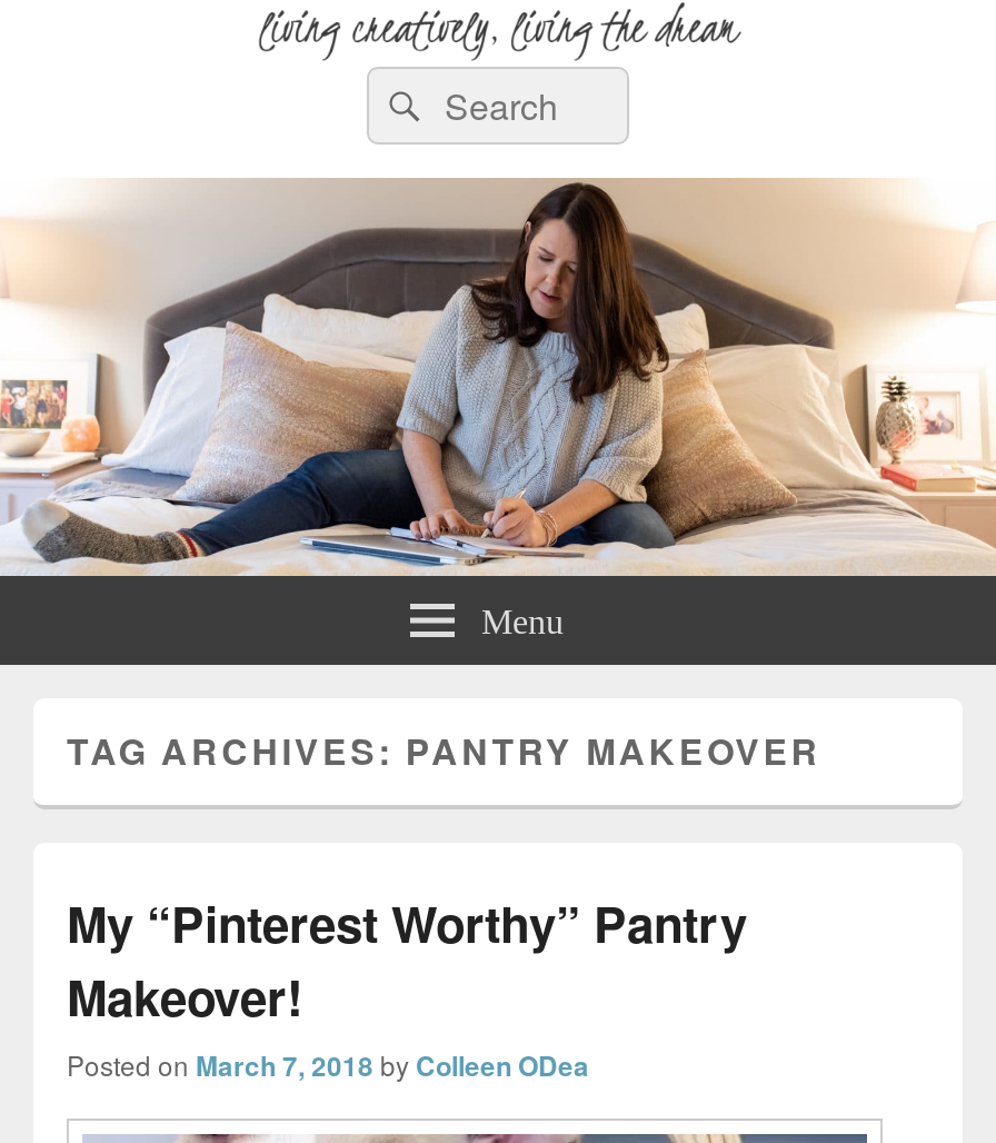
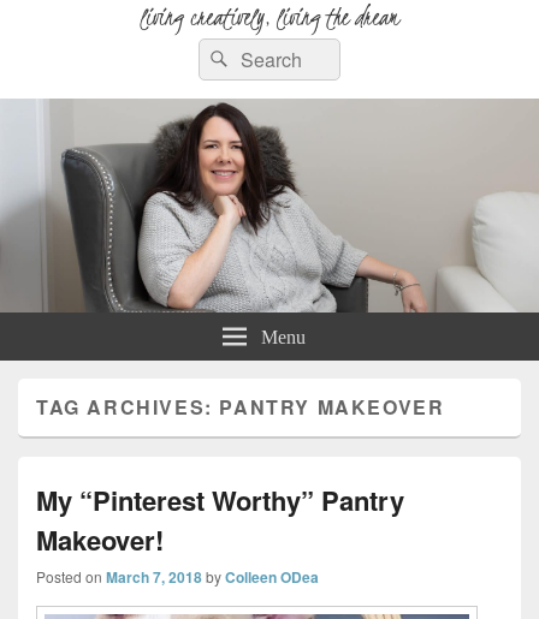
[7,178,989,578] [image] -> [4,99,535,313] [image]

